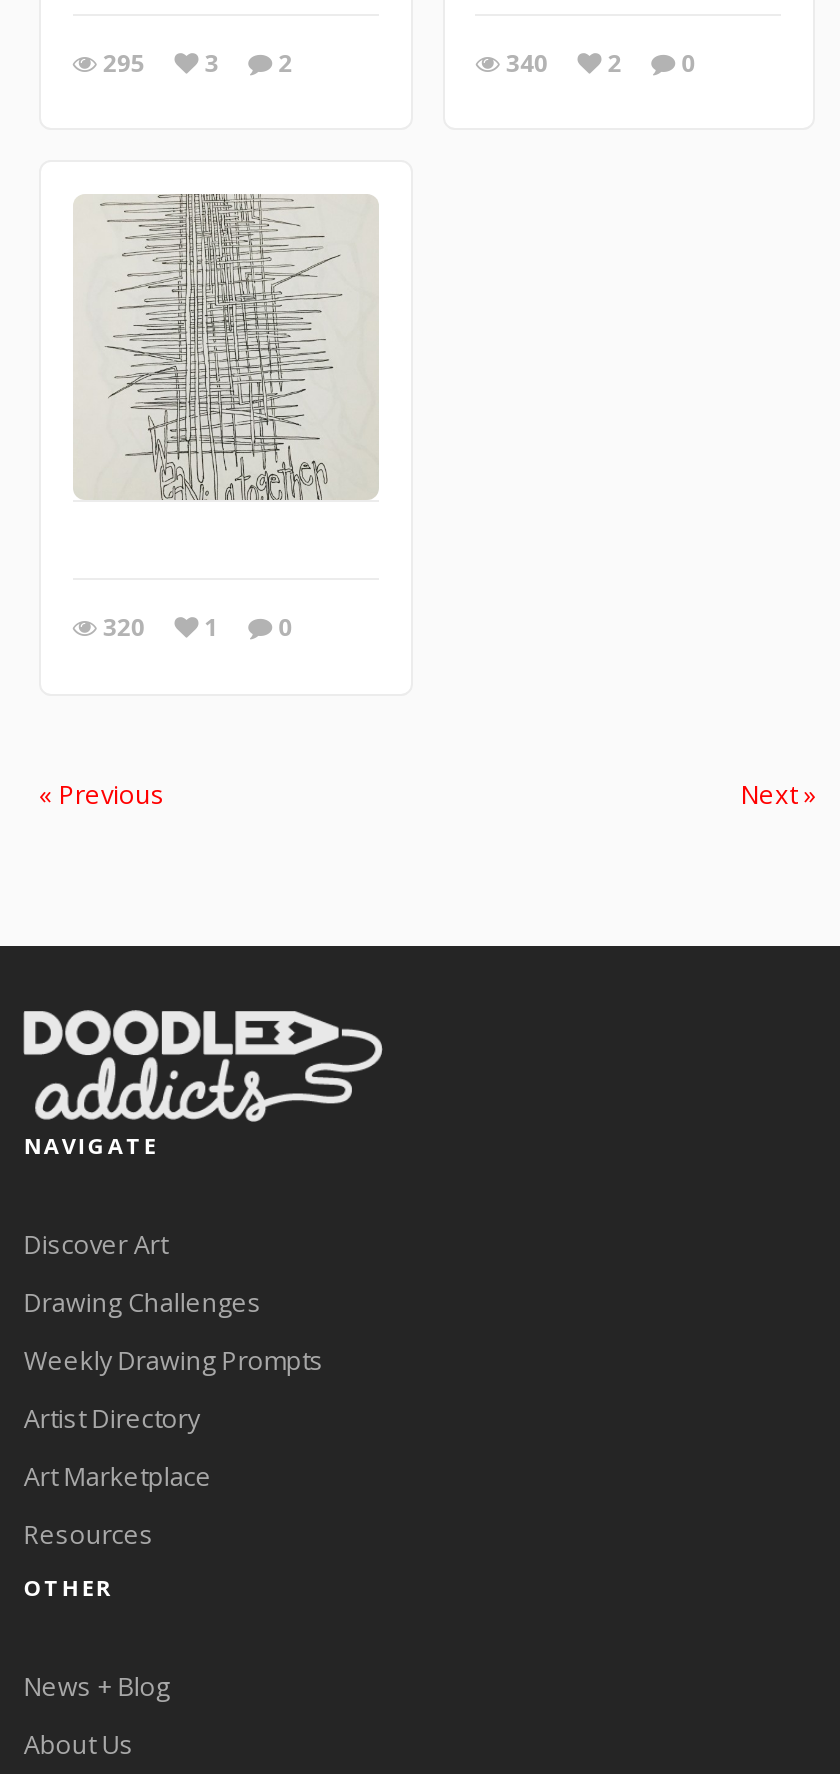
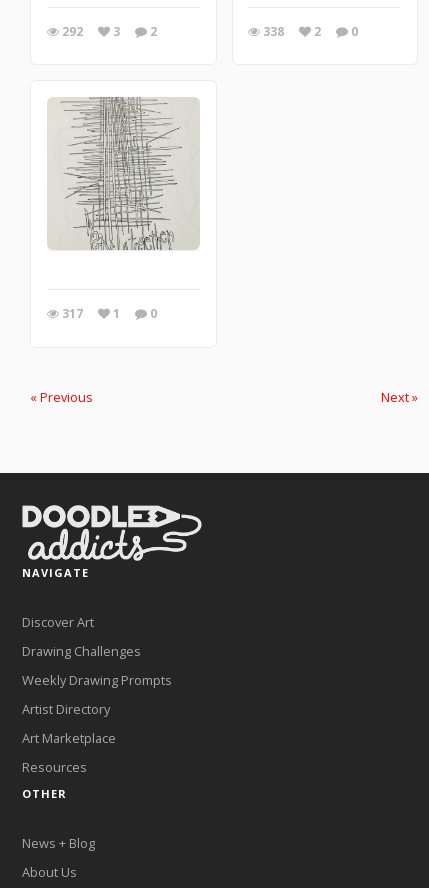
[97,45,292,79] 295 3 2 -> [59,23,157,40] 292 3 2
[500,45,695,79] 340 2 0 -> [260,23,358,40] 338 2 0
[97,610,292,644] 320 1 0 -> [59,305,157,322] 317 1 0

